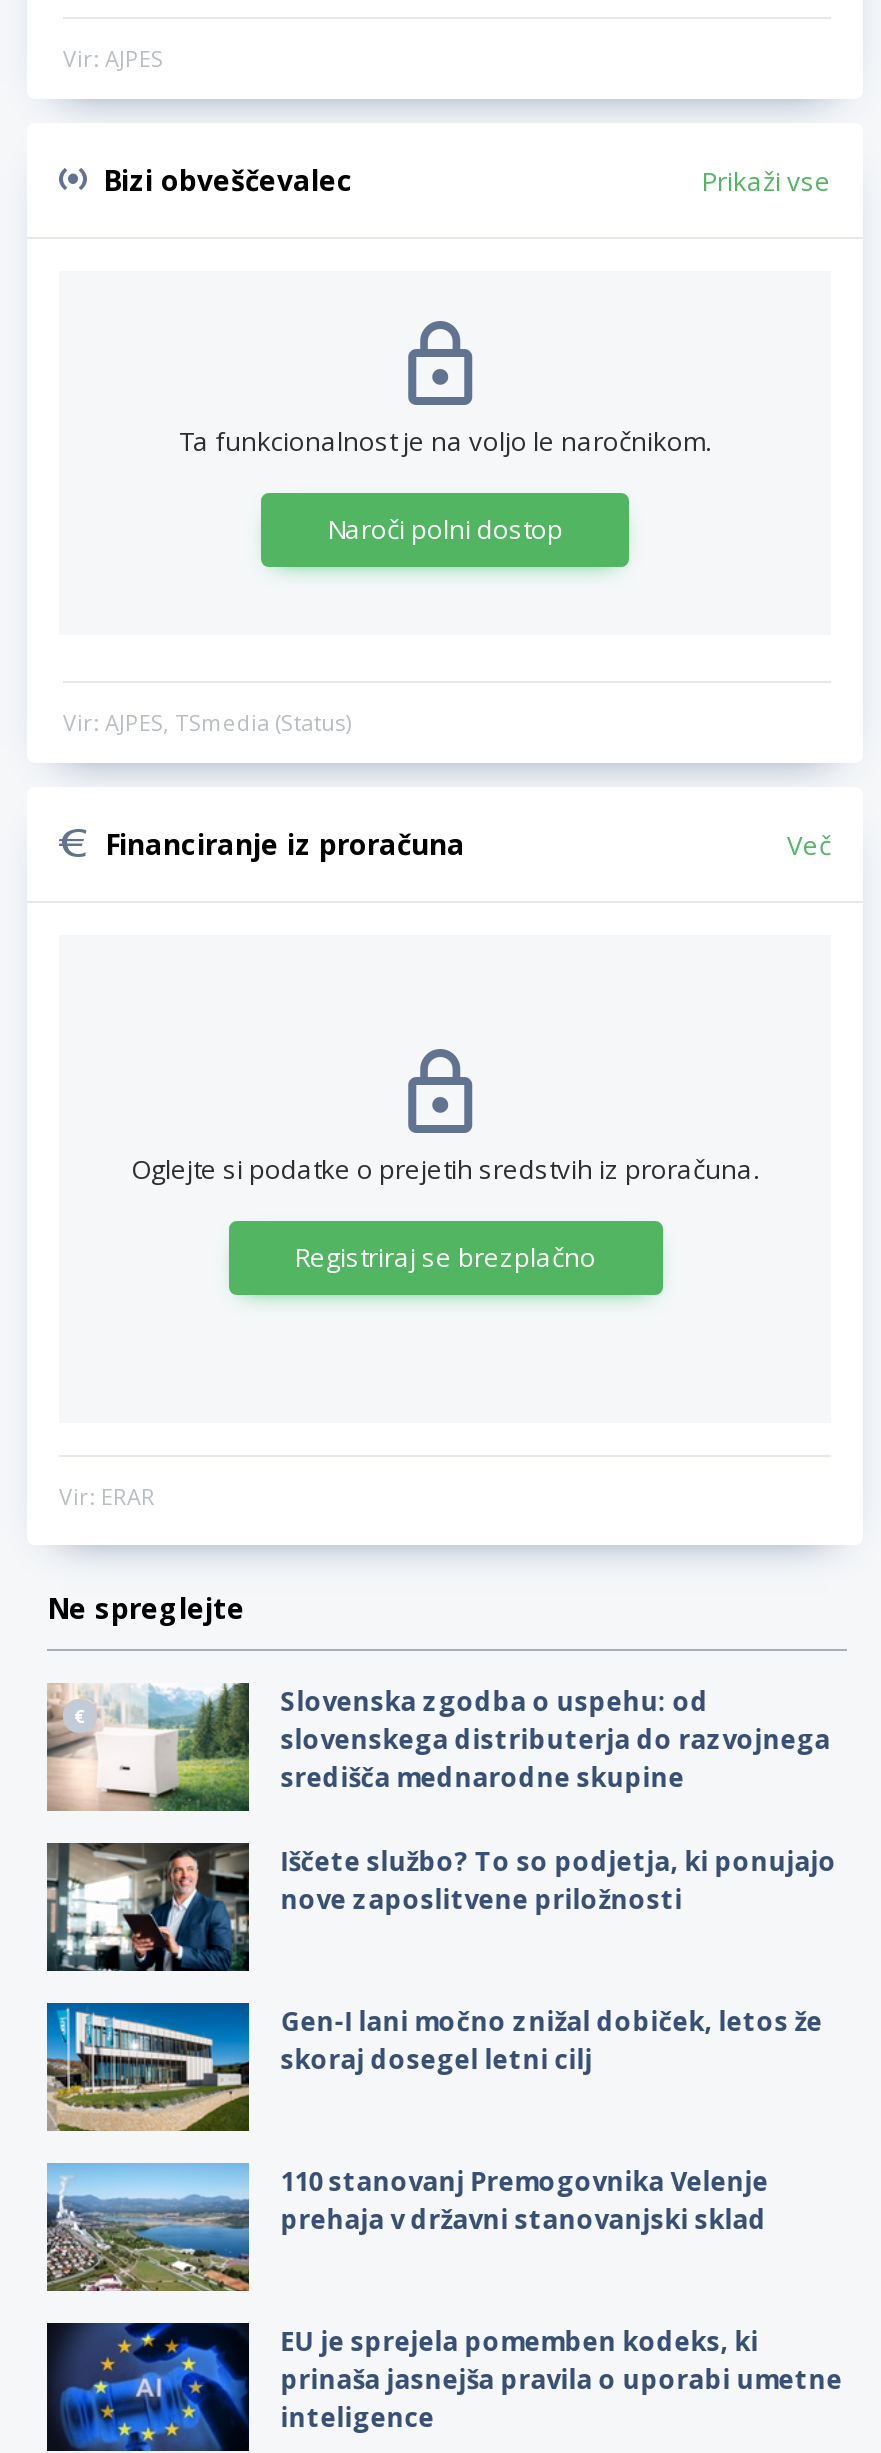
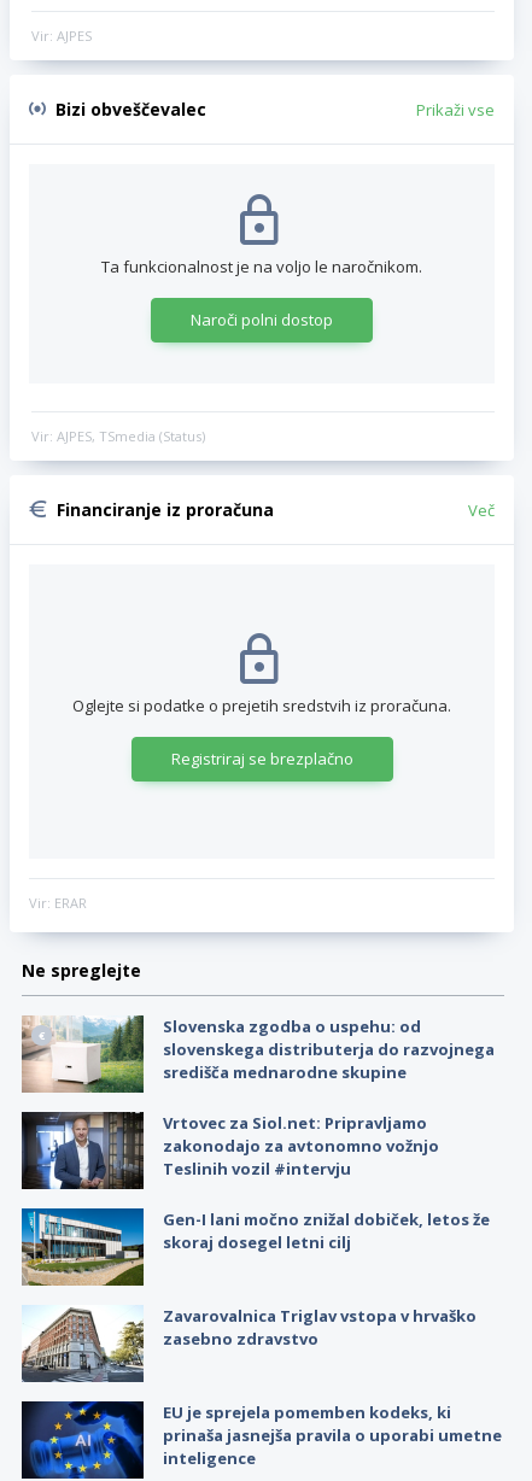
[45,1842,837,1973] [image] | Iščete službo? To so podjetja, ki ponujajo | nove zaposlitvene priložnosti -> [21,1111,439,1190] [image] | Vrtovec za Siol.net: Pripravljamo | zakonodajo za avtonomno vožnjo | Teslinih vozil #intervju
[45,2161,769,2293] [image] | 110 stanovanj Premogovnika Velenje | prehaja v državni stanovanjski sklad -> [22,1304,476,1383] [image] | Zavarovalnica Triglav vstopa v hrvaško | zasebno zdravstvo

